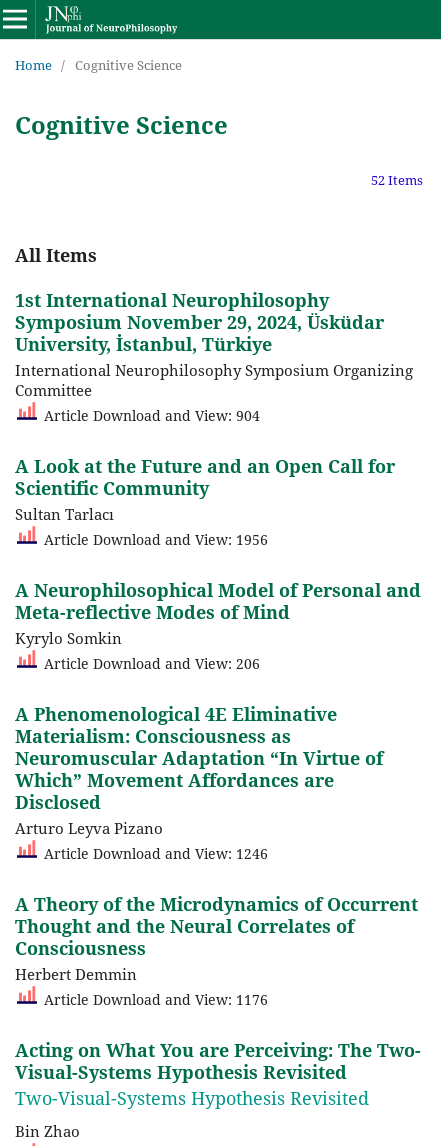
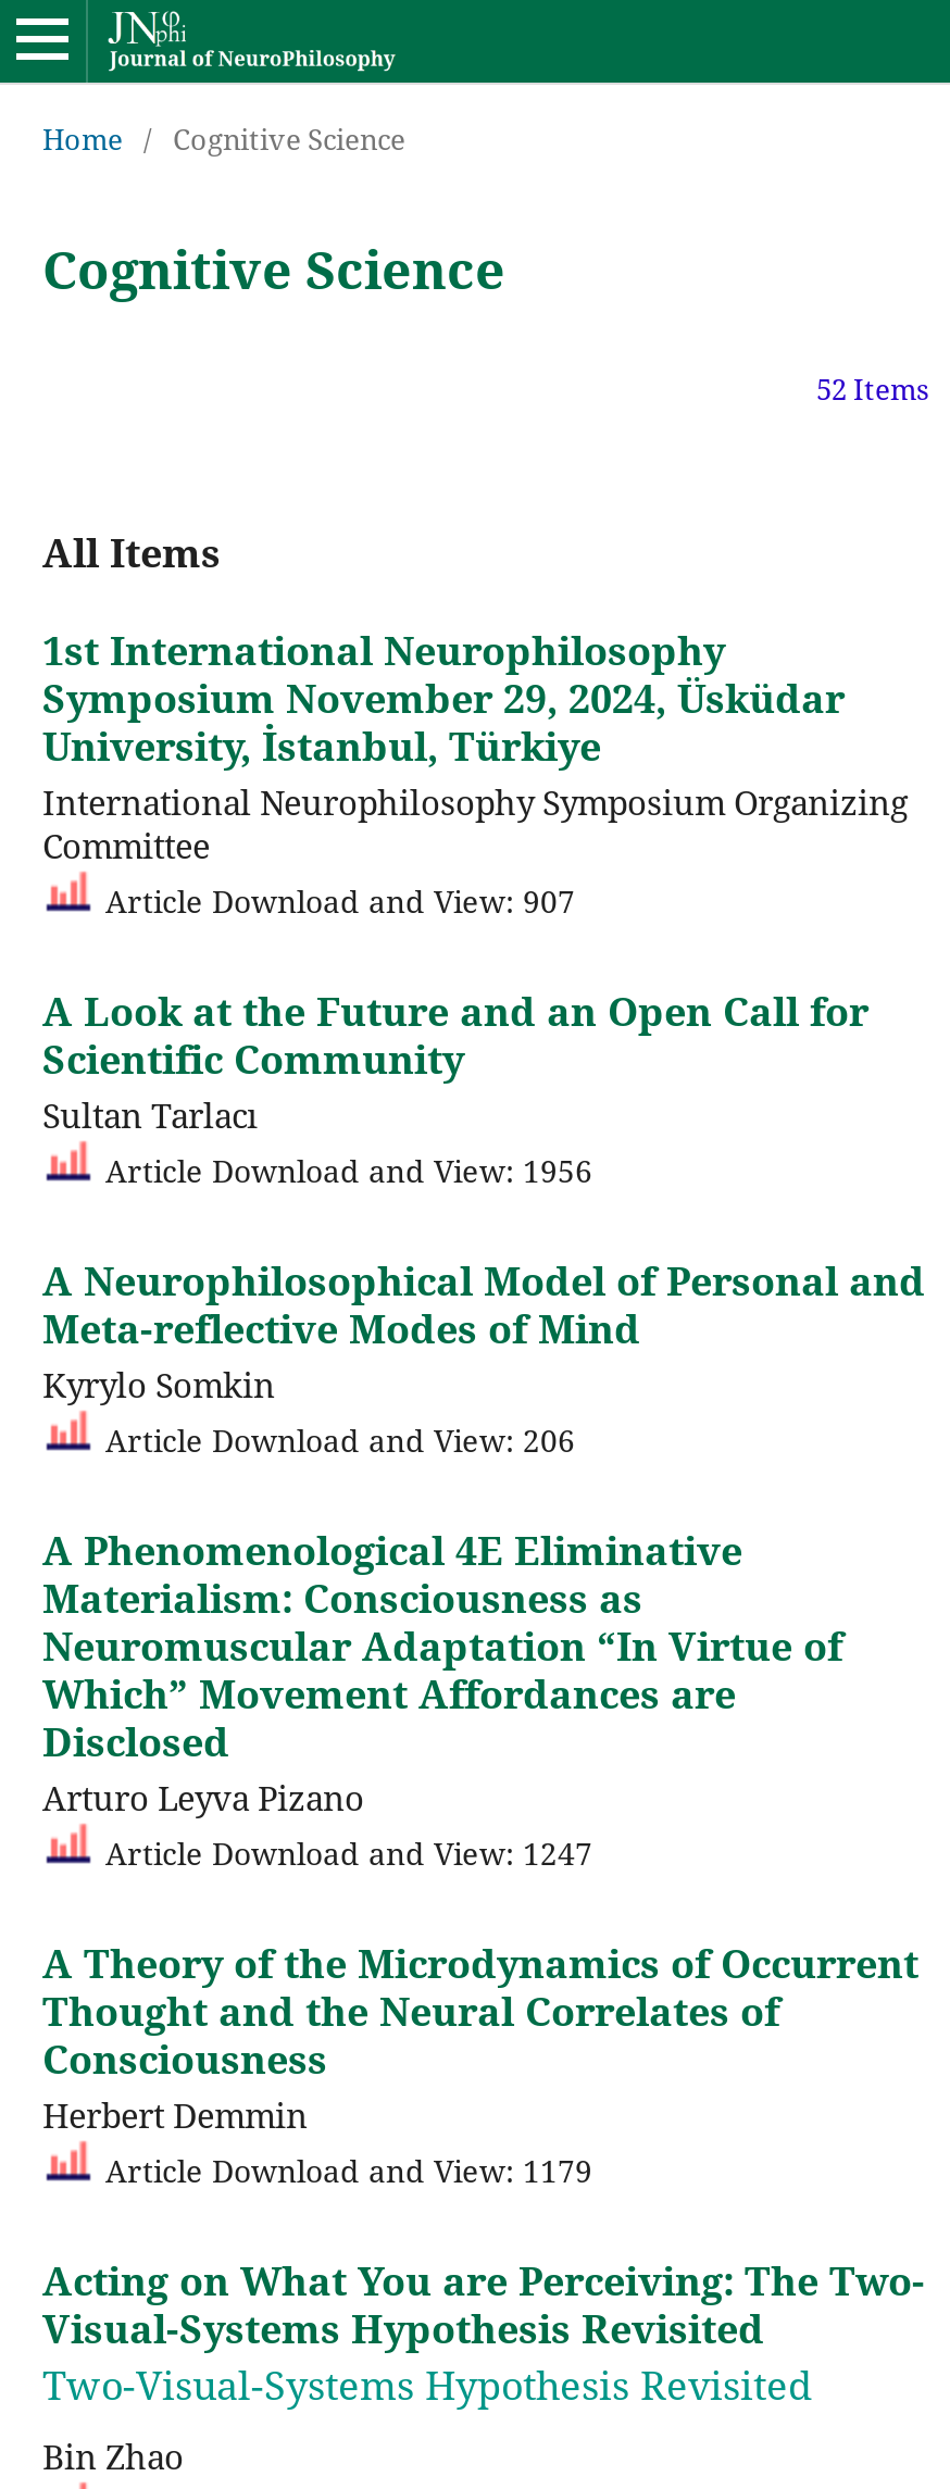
[40,406,260,425] Article Download and View: 904 -> [97,880,575,921] Article Download and View: 907
[40,844,268,863] Article Download and View: 1246 -> [97,1832,592,1874] Article Download and View: 1247
[40,990,268,1009] Article Download and View: 1176 -> [97,2149,592,2191] Article Download and View: 1179

